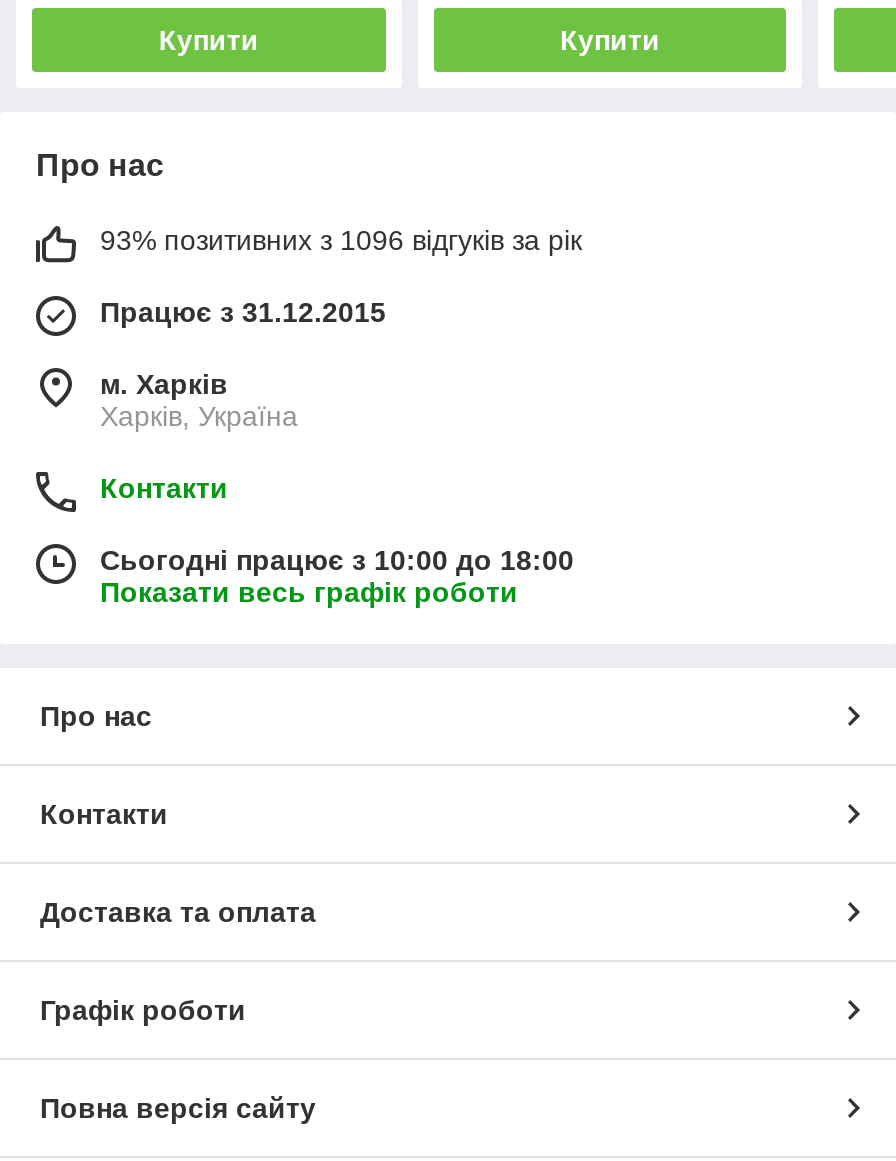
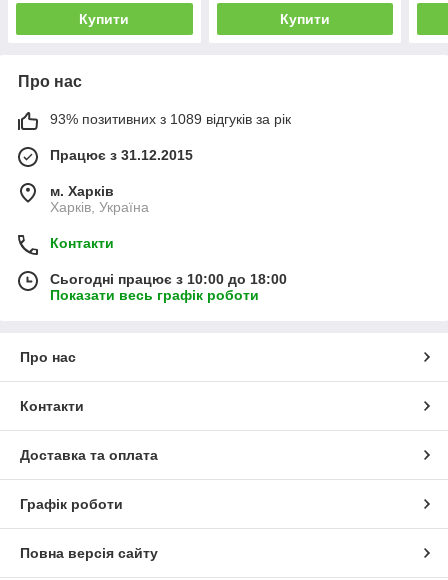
[100,225,582,257] 93% позитивних з 1096 відгуків за рік -> [50,111,291,127] 93% позитивних з 1089 відгуків за рік

